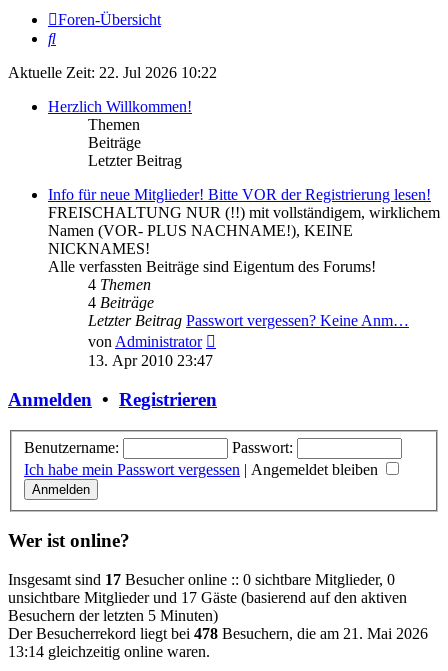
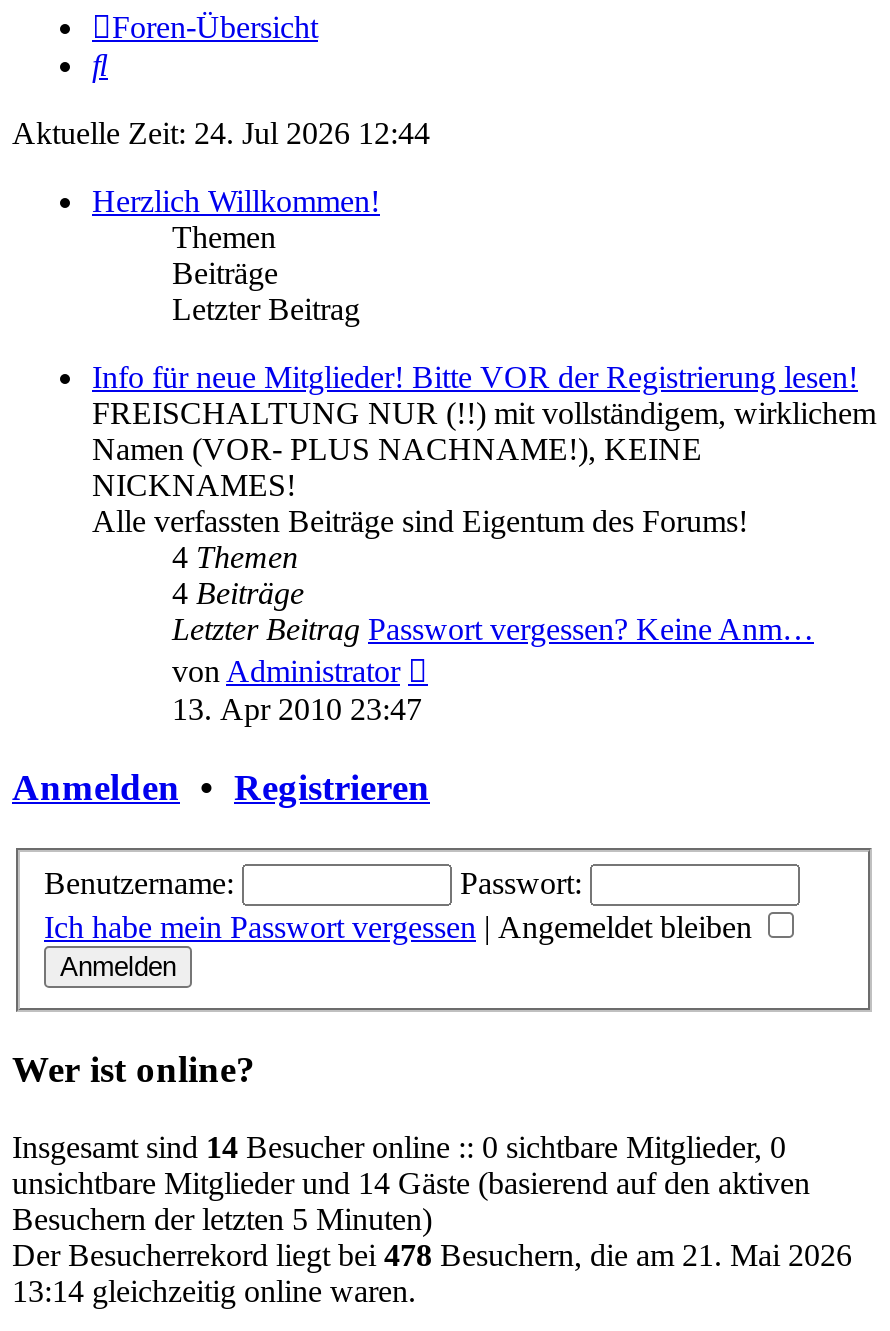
[8,64,217,81] Aktuelle Zeit: 22. Jul 2026 10:22 -> [12,117,430,151] Aktuelle Zeit: 24. Jul 2026 12:44
[8,571,395,588] Insgesamt sind 17 Besucher online :: 0 sichtbare Mitglieder, 0 -> [12,1130,786,1164] Insgesamt sind 14 Besucher online :: 0 sichtbare Mitglieder, 0
[8,589,407,606] unsichtbare Mitglieder und 17 Gäste (basierend auf den aktiven -> [12,1166,810,1200] unsichtbare Mitglieder und 14 Gäste (basierend auf den aktiven

